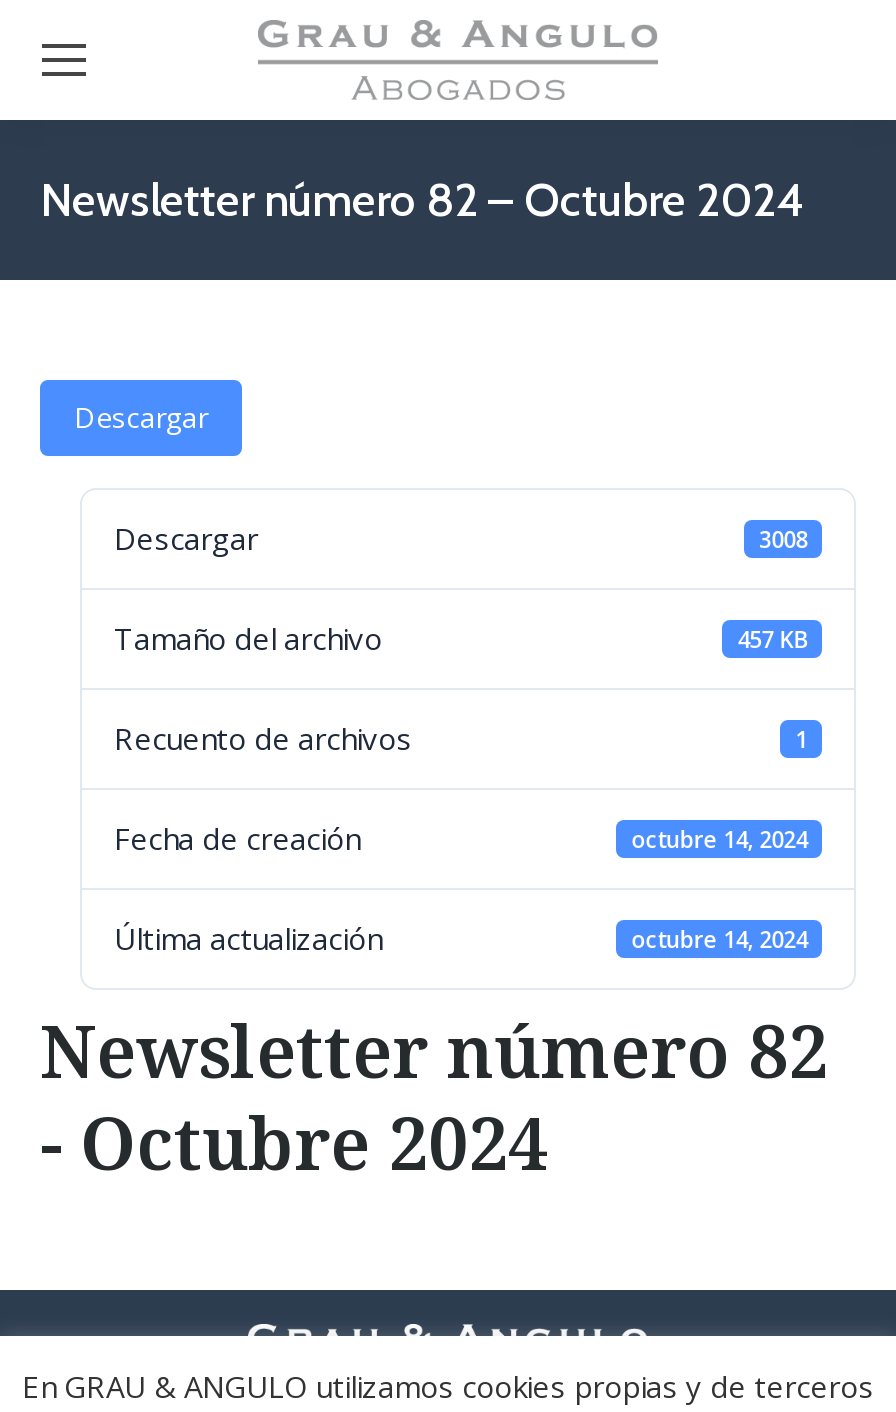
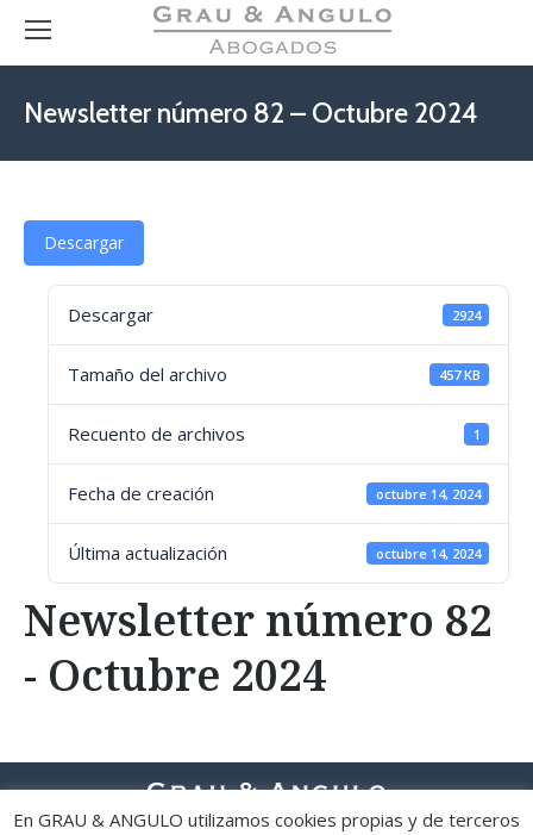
[759,524,807,554] 3008 -> [452,306,480,324] 2924

